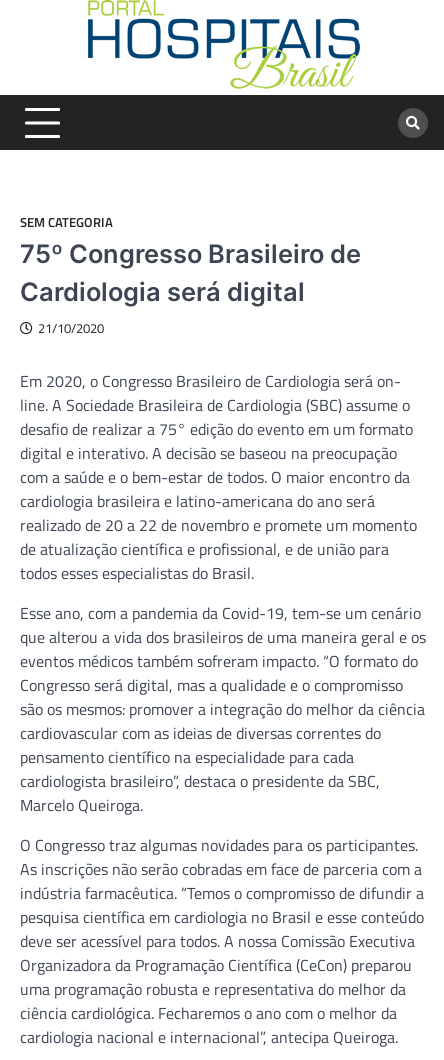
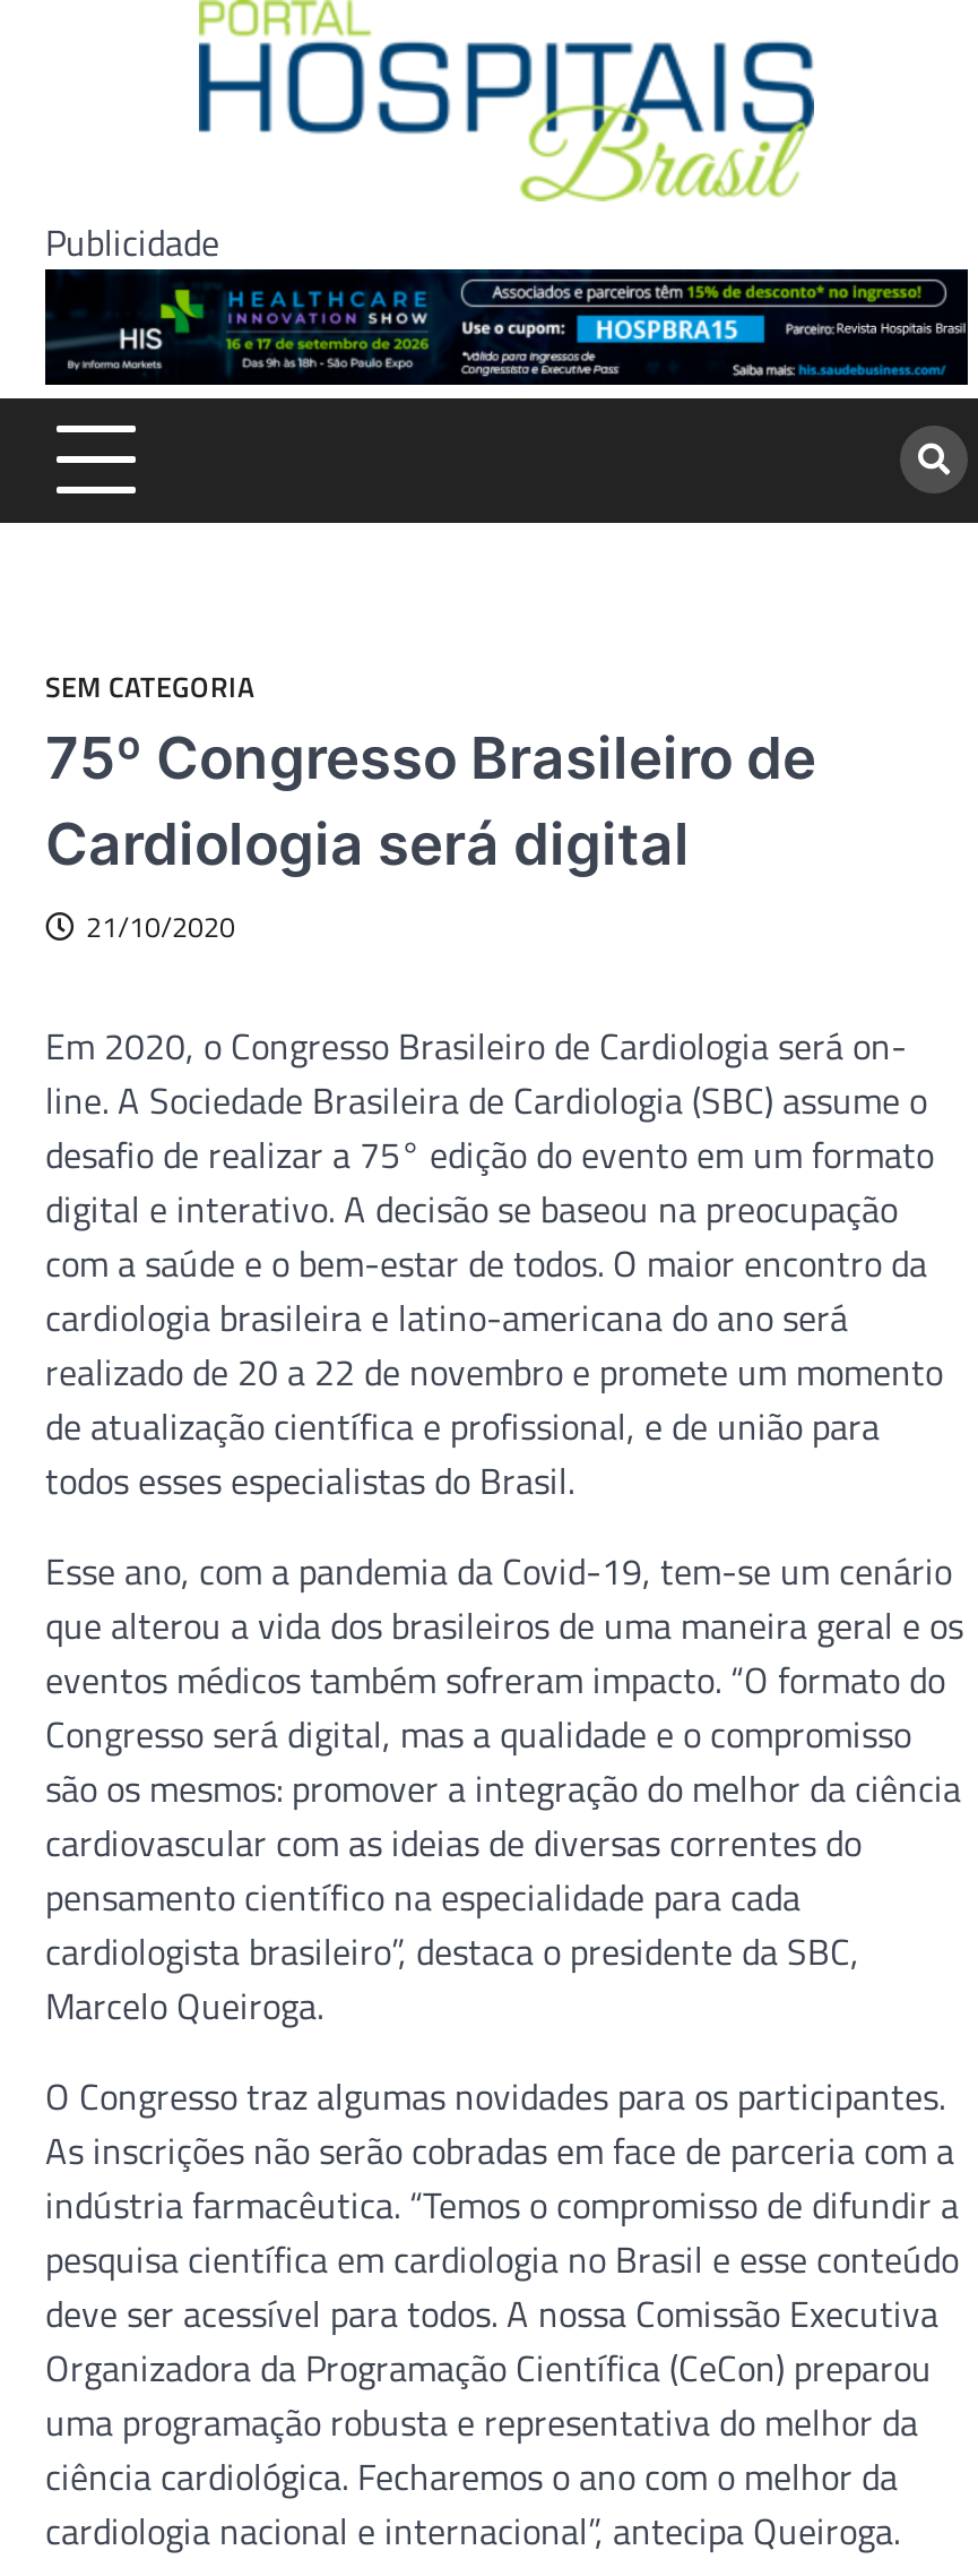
none -> [45,215,219,269] Publicidade

